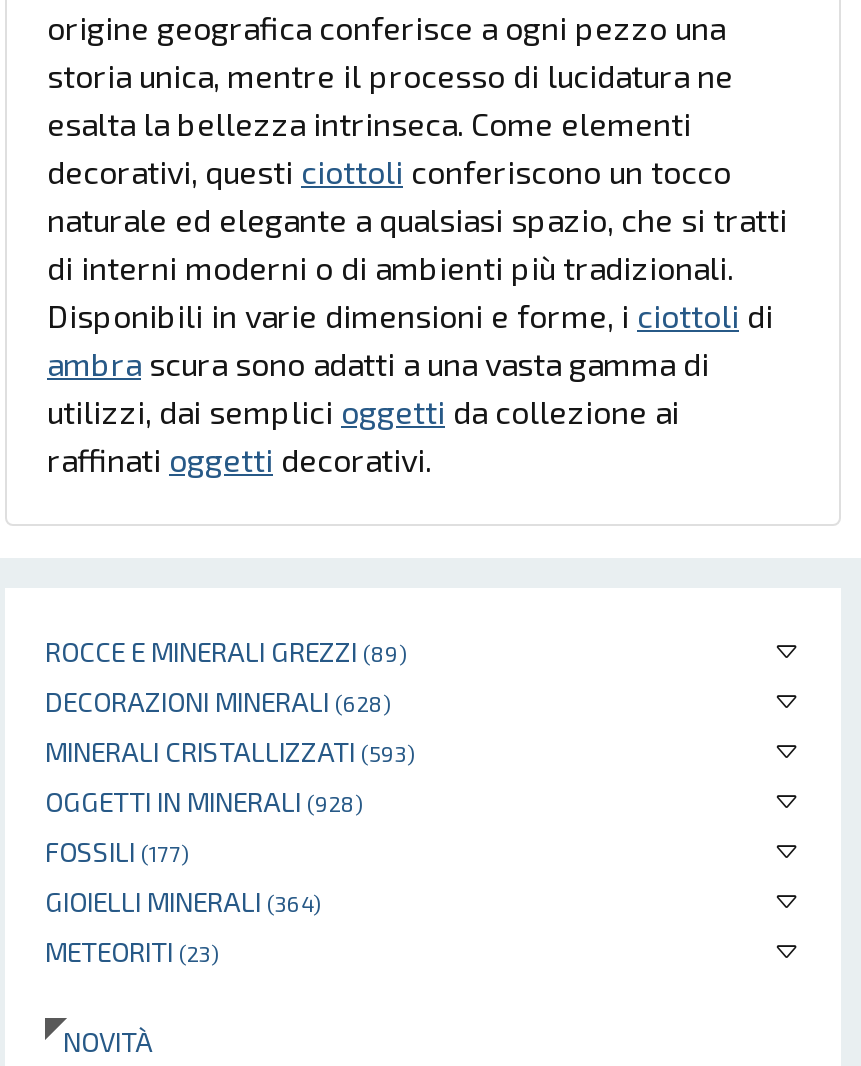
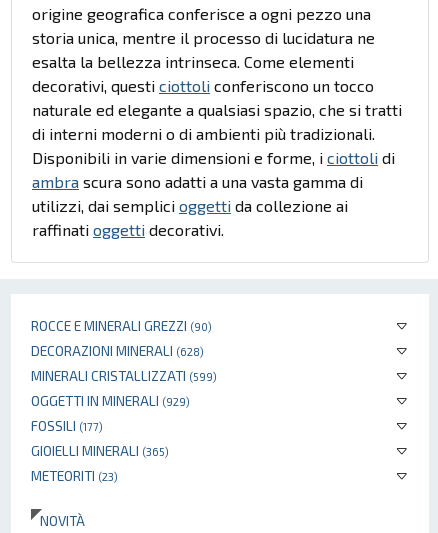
[45,634,407,668] ROCCE E MINERALI GREZZI (89) -> [31,317,212,334] ROCCE E MINERALI GREZZI (90)
[45,734,415,768] MINERALI CRISTALLIZZATI (593) -> [31,367,217,384] MINERALI CRISTALLIZZATI (599)
[45,784,363,818] OGGETTI IN MINERALI (928) -> [31,392,190,409] OGGETTI IN MINERALI (929)
[45,884,321,918] GIOIELLI MINERALI (364) -> [31,442,169,459] GIOIELLI MINERALI (365)

